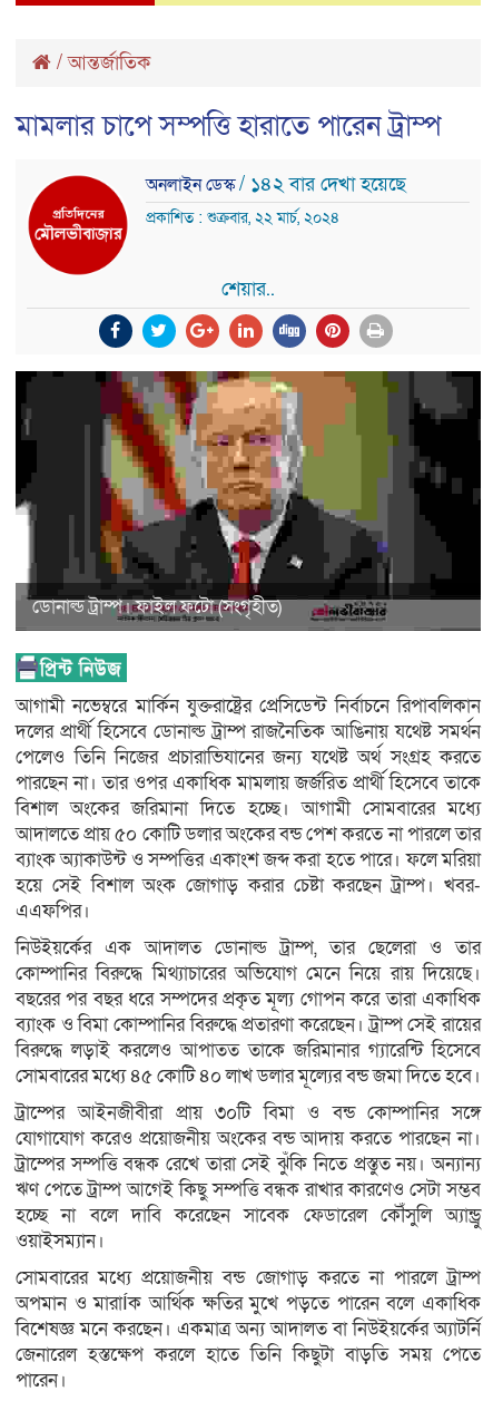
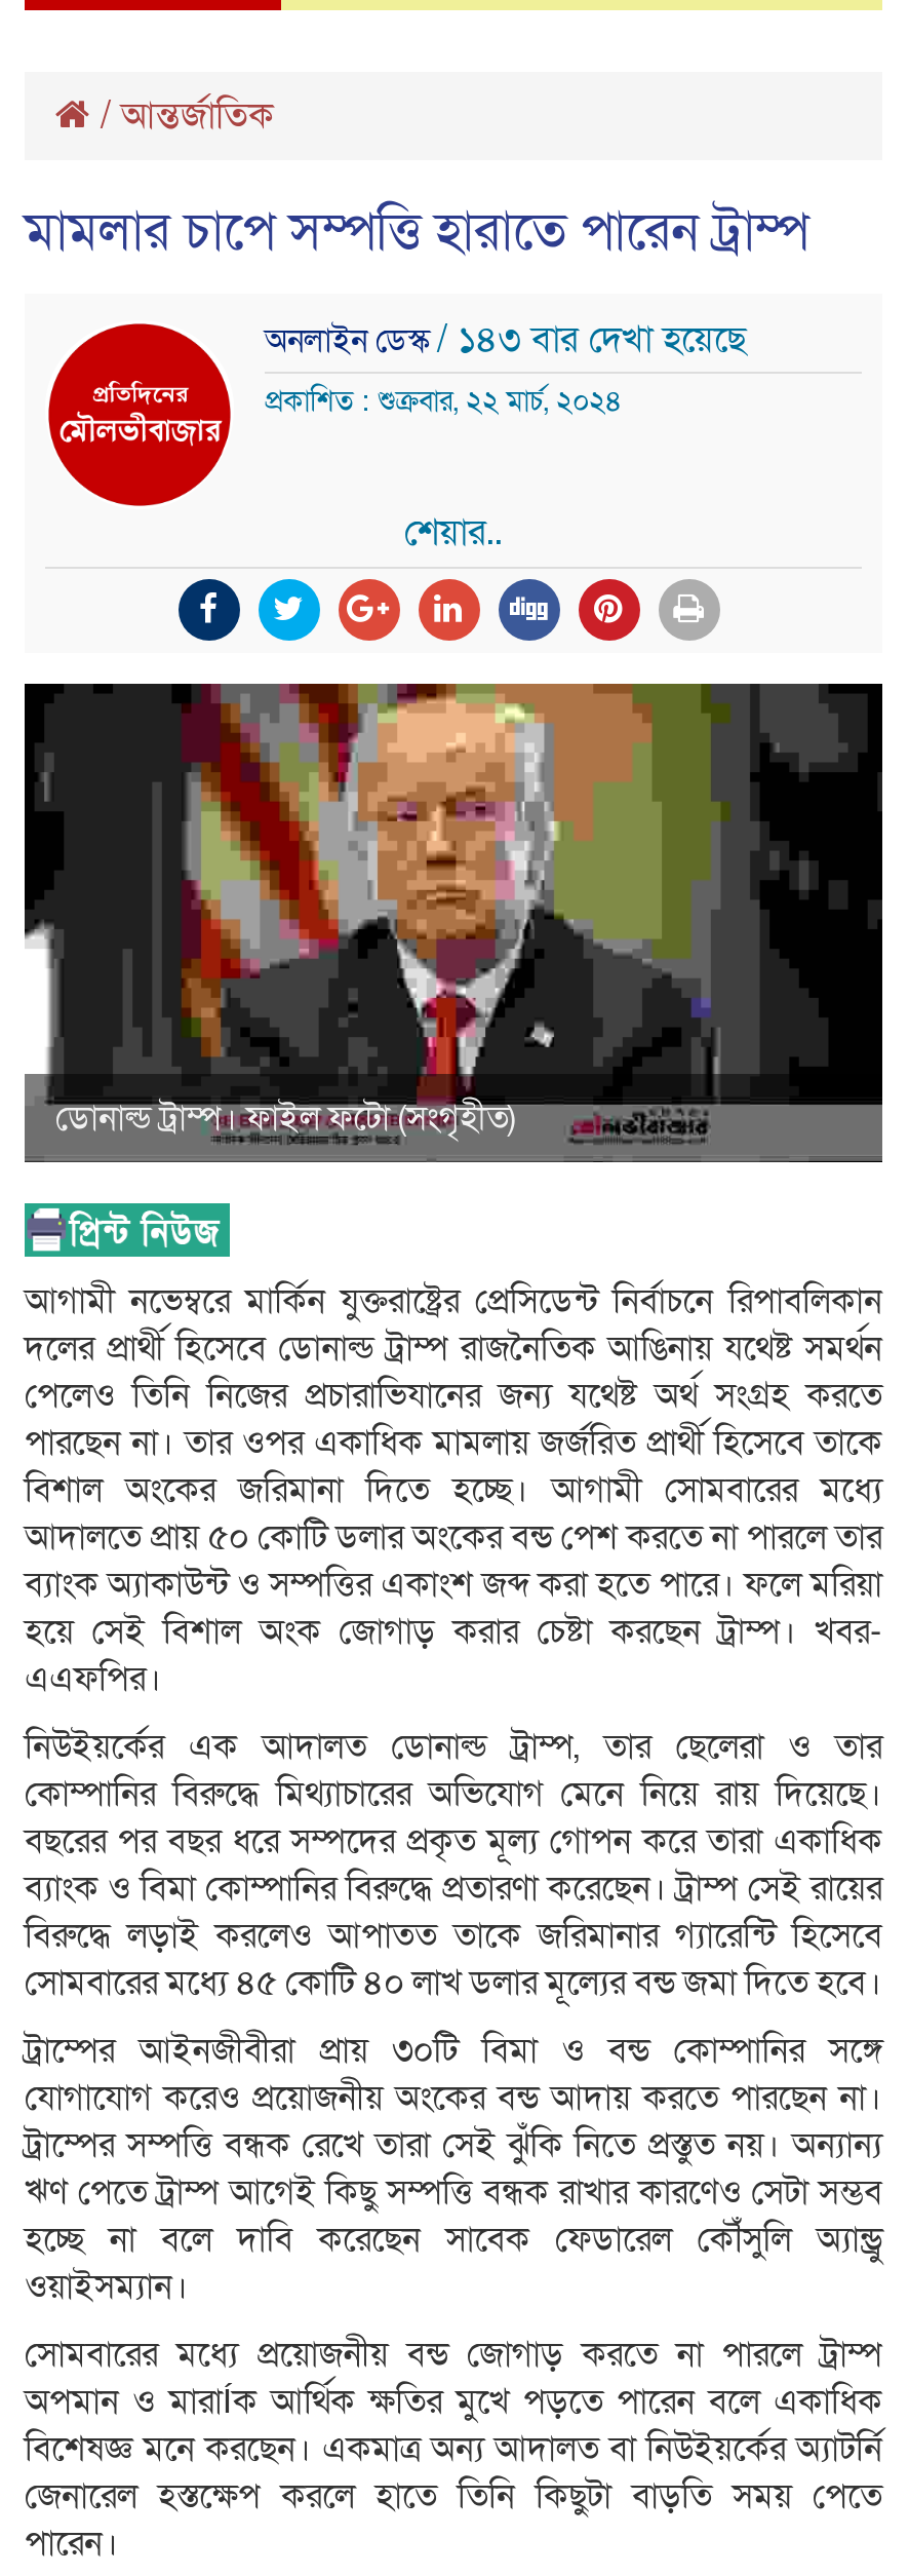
[146,172,406,197] অনলাইন ডেস্ক / ১৪২ বার দেখা হয়েছে -> [265,316,747,363] অনলাইন ডেস্ক / ১৪৩ বার দেখা হয়েছে

